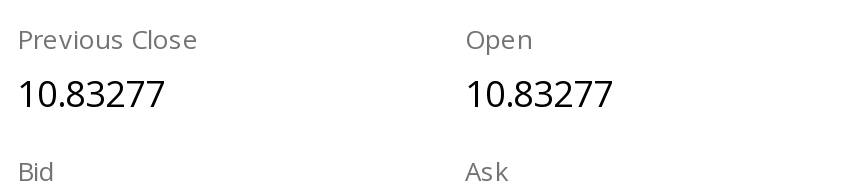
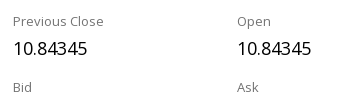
[17,69,165,117] 10.83277 -> [13,36,87,60] 10.84345
[465,69,613,117] 10.83277 -> [237,36,311,60] 10.84345

